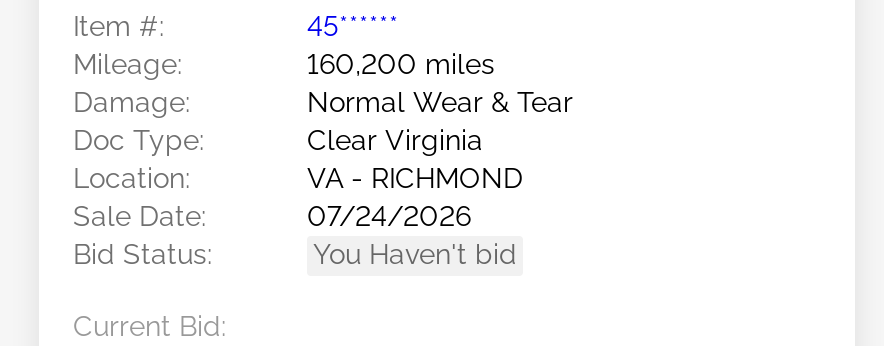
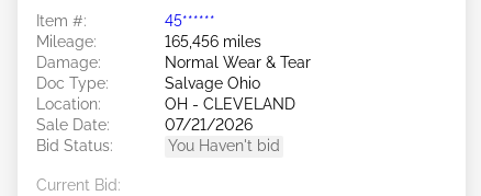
[307,47,495,79] 160,200 miles -> [165,32,261,50] 165,456 miles
[307,123,483,155] Clear Virginia -> [165,74,260,92] Salvage Ohio
[307,161,523,193] VA - RICHMOND -> [165,95,295,112] OH - CLEVELAND
[307,199,471,231] 07/24/2026 -> [165,116,253,133] 07/21/2026

